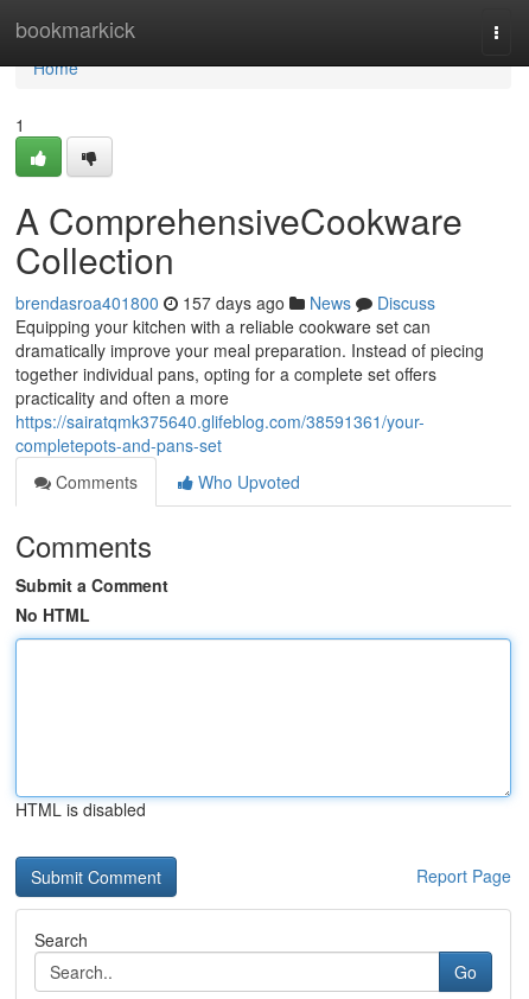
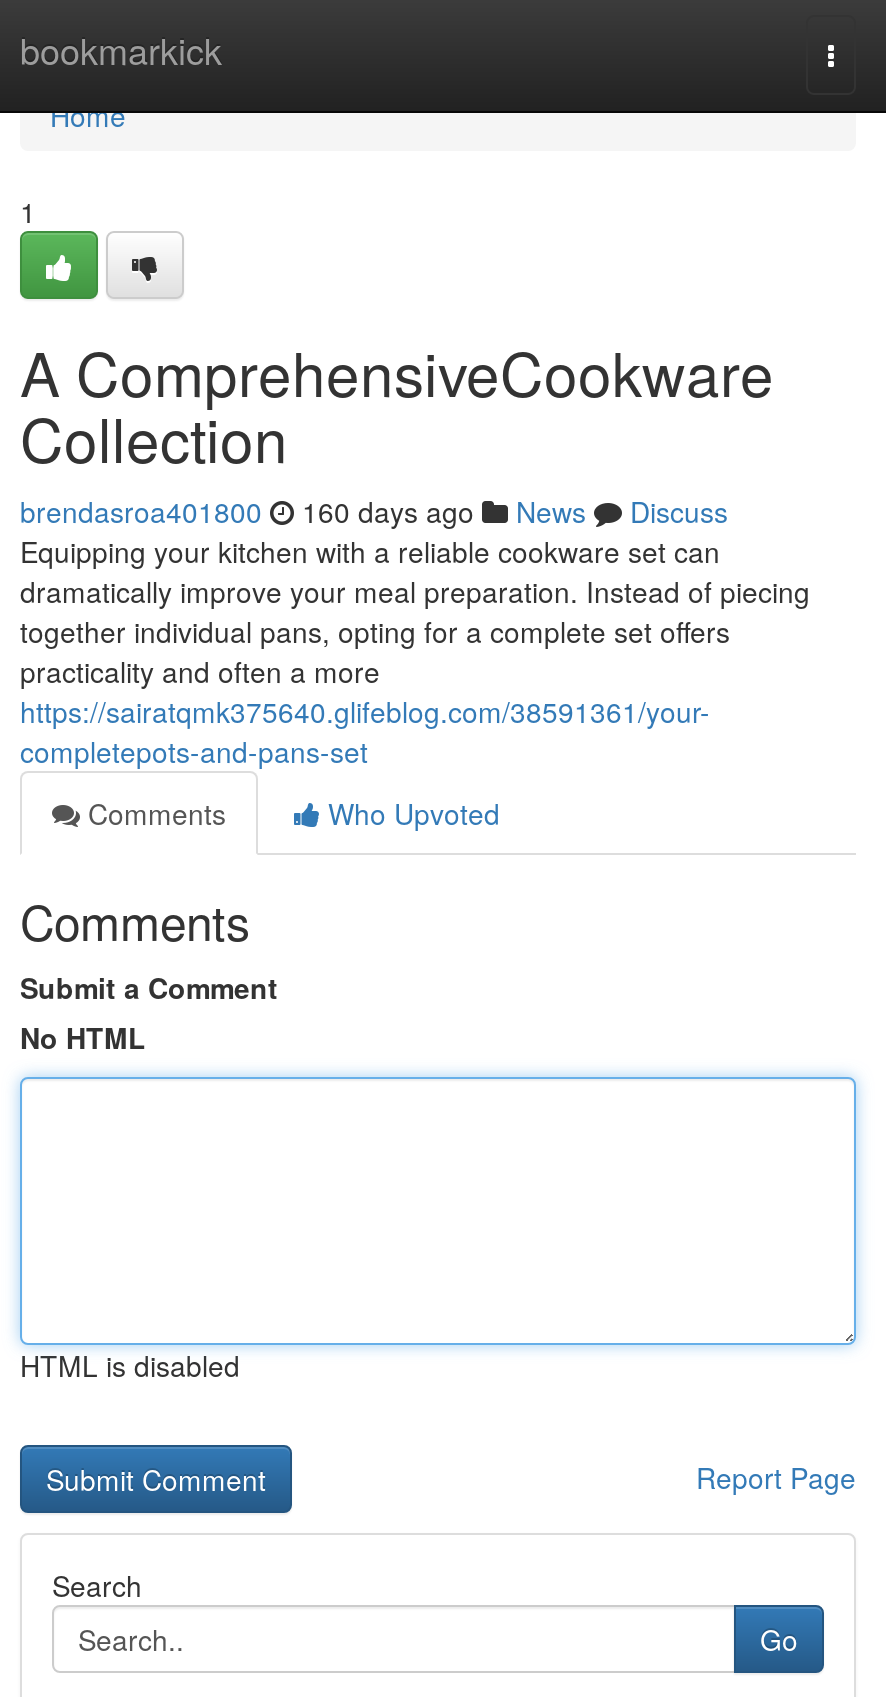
[15,291,435,314] brendasroa401800 157 days ago News Discuss -> [20,491,728,531] brendasroa401800 160 days ago News Discuss

